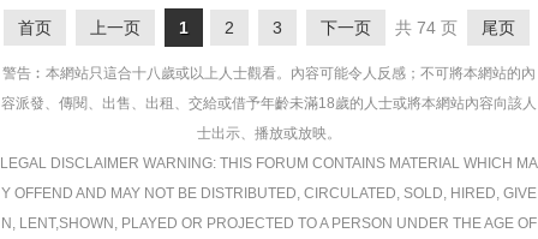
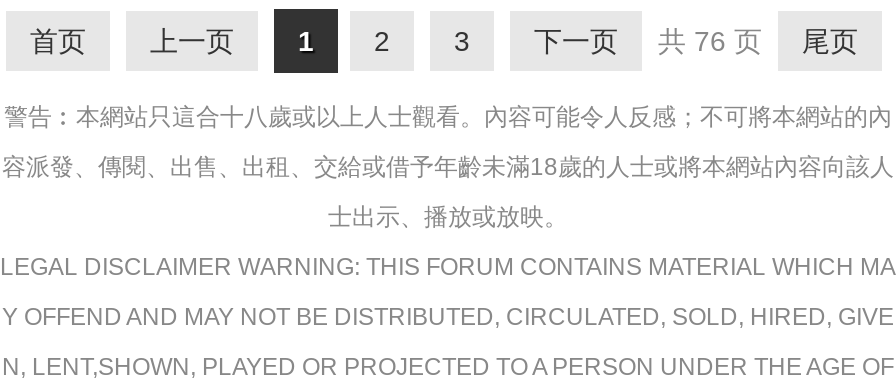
[18,18,515,37] 首页 上一页 1 2 3 下一页 共 74 页 尾页 -> [30,25,858,57] 首页 上一页 1 2 3 下一页 共 76 页 尾页

